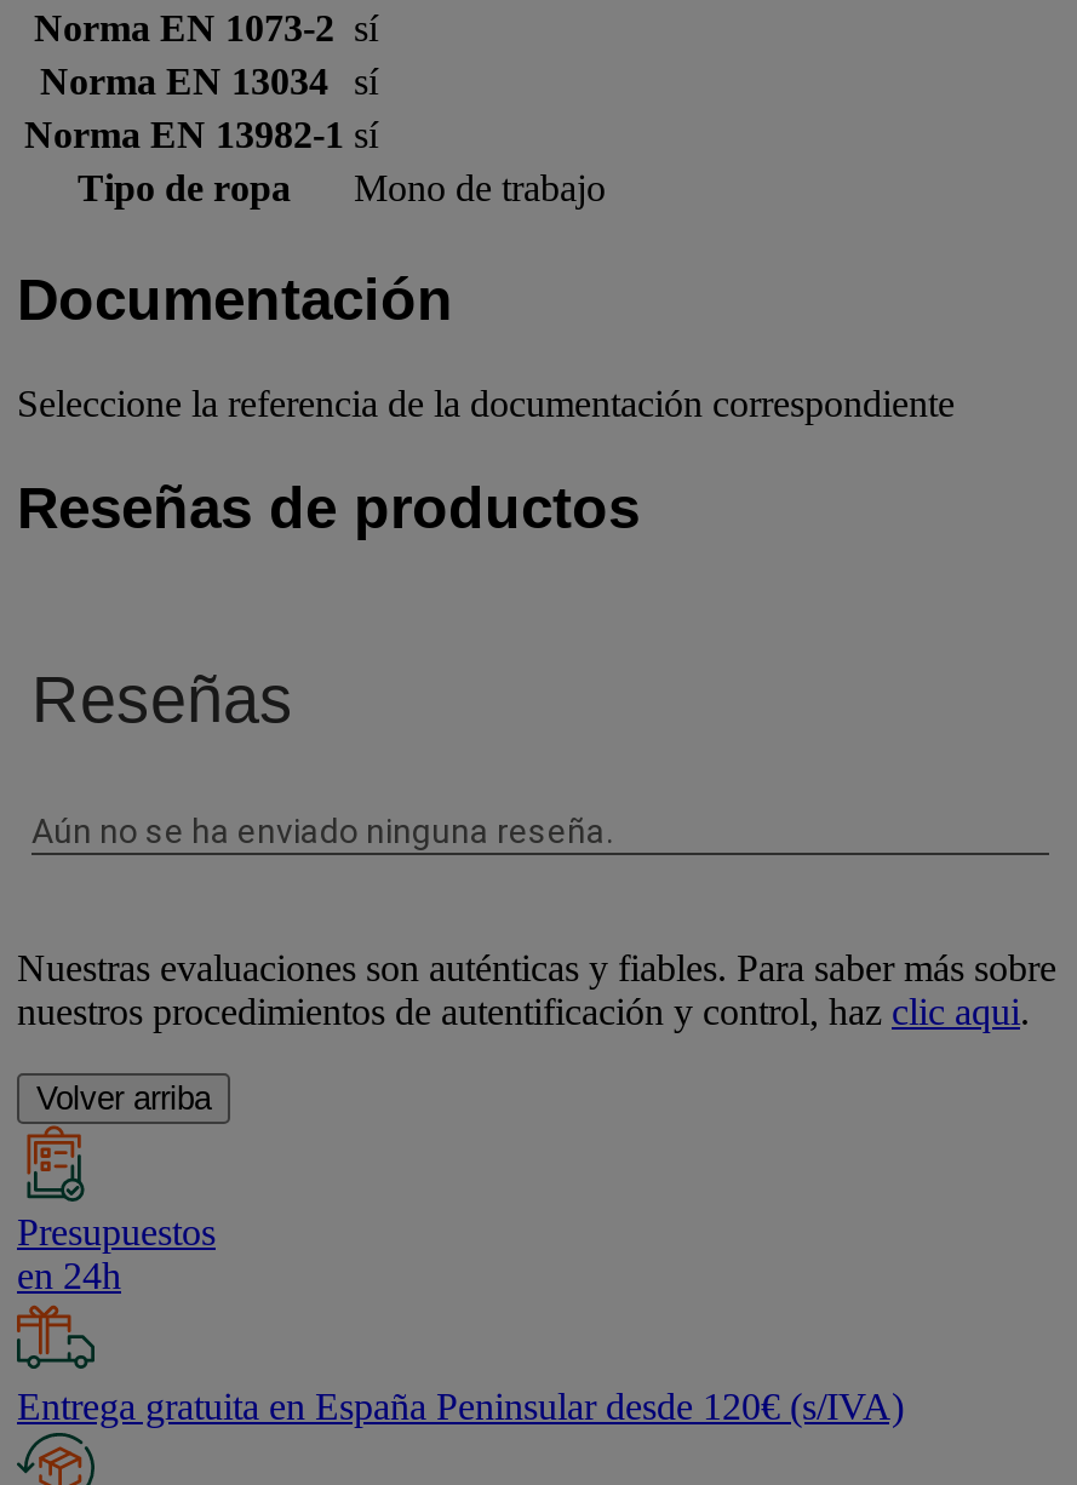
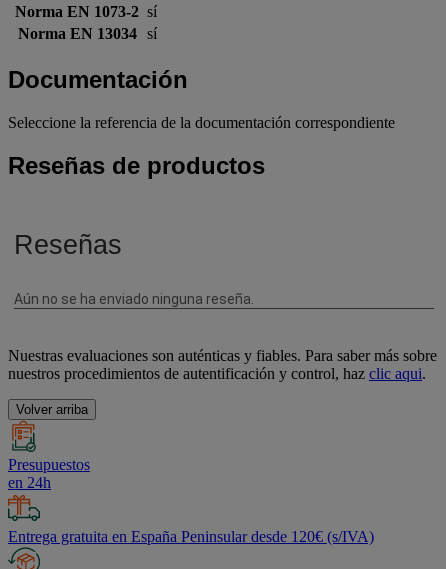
[24,115,606,209] Norma EN 13982-1 sí | Tipo de ropa | Mono de trabajo -> none

